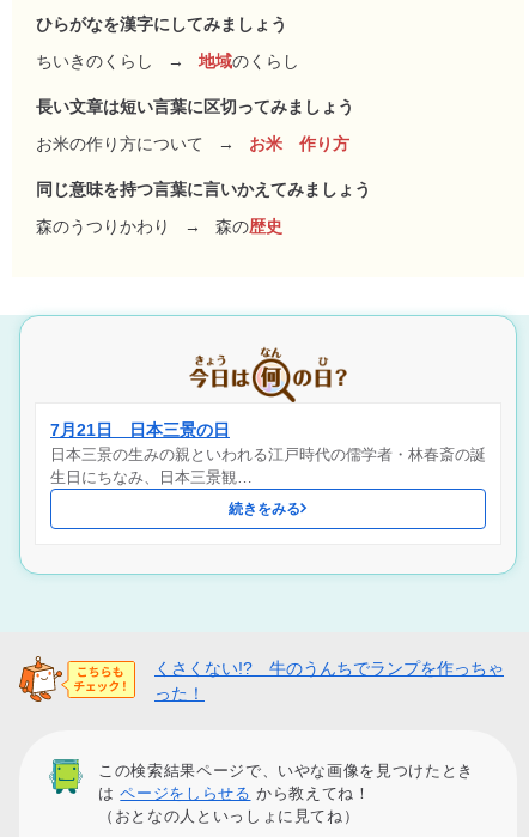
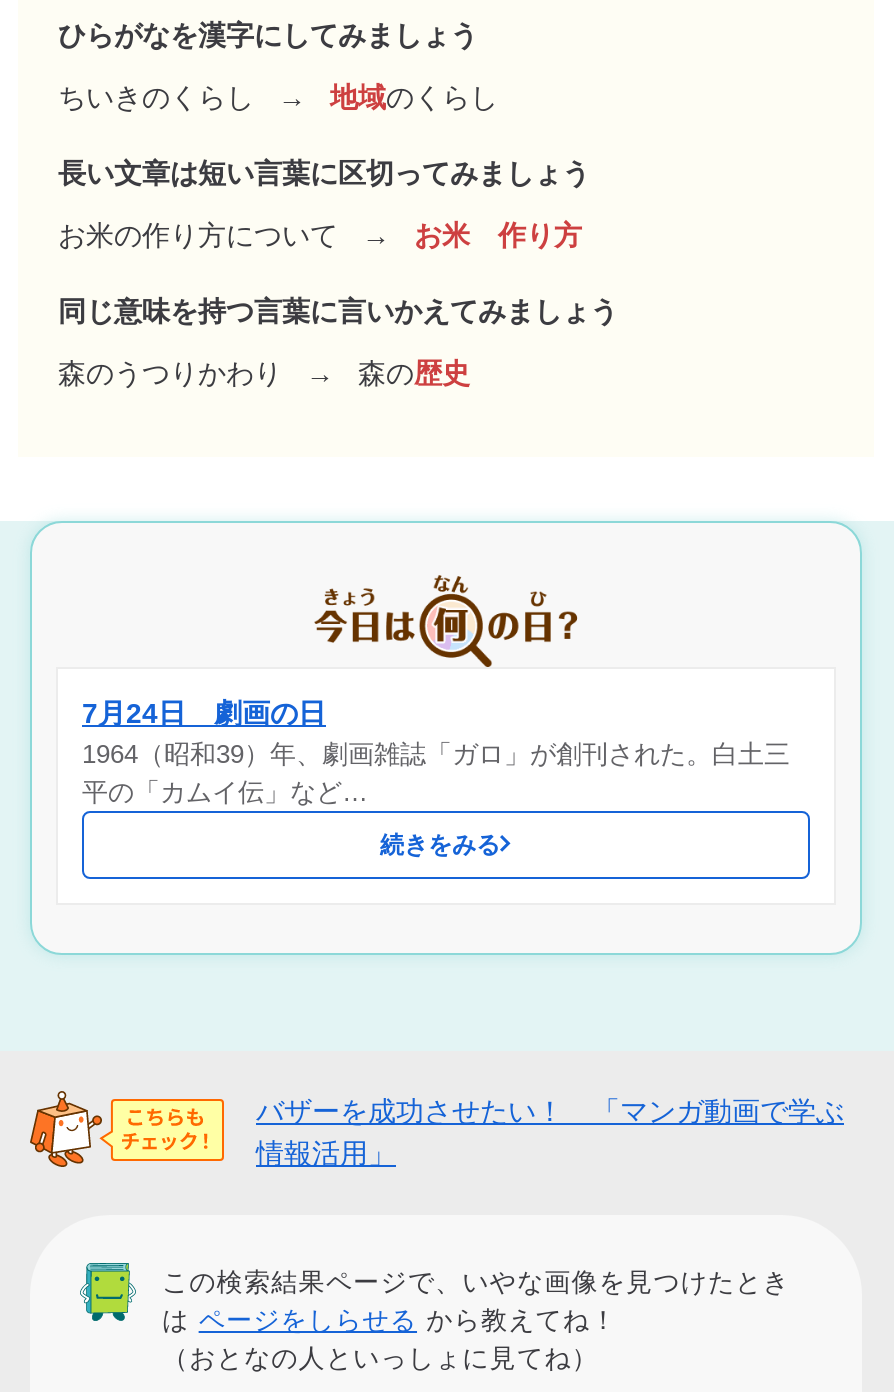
[50,420,486,486] 7月21日 日本三景の日 | 日本三景の生みの親といわれる江戸時代の儒学者・林春斎の誕 | 生日にちなみ、日本三景観… -> [82,697,790,807] 7月24日 劇画の日 | 1964（昭和39）年、劇画雑誌「ガロ」が創刊された。白土三 | 平の「カムイ伝」など…
[154,658,504,703] くさくない!? 牛のうんちでランプを作っちゃ | った！ -> [256,1095,844,1169] バザーを成功させたい！ 「マンガ動画で学ぶ | 情報活用」

